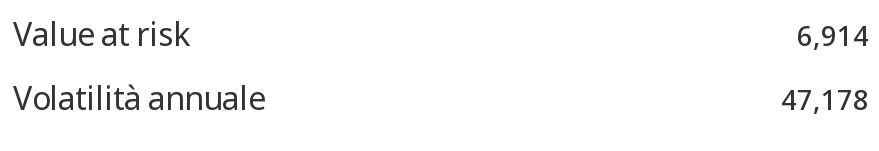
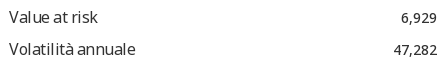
[797,15,869,53] 6,914 -> [401,7,437,26] 6,929
[781,79,869,117] 47,178 -> [393,39,437,58] 47,282

